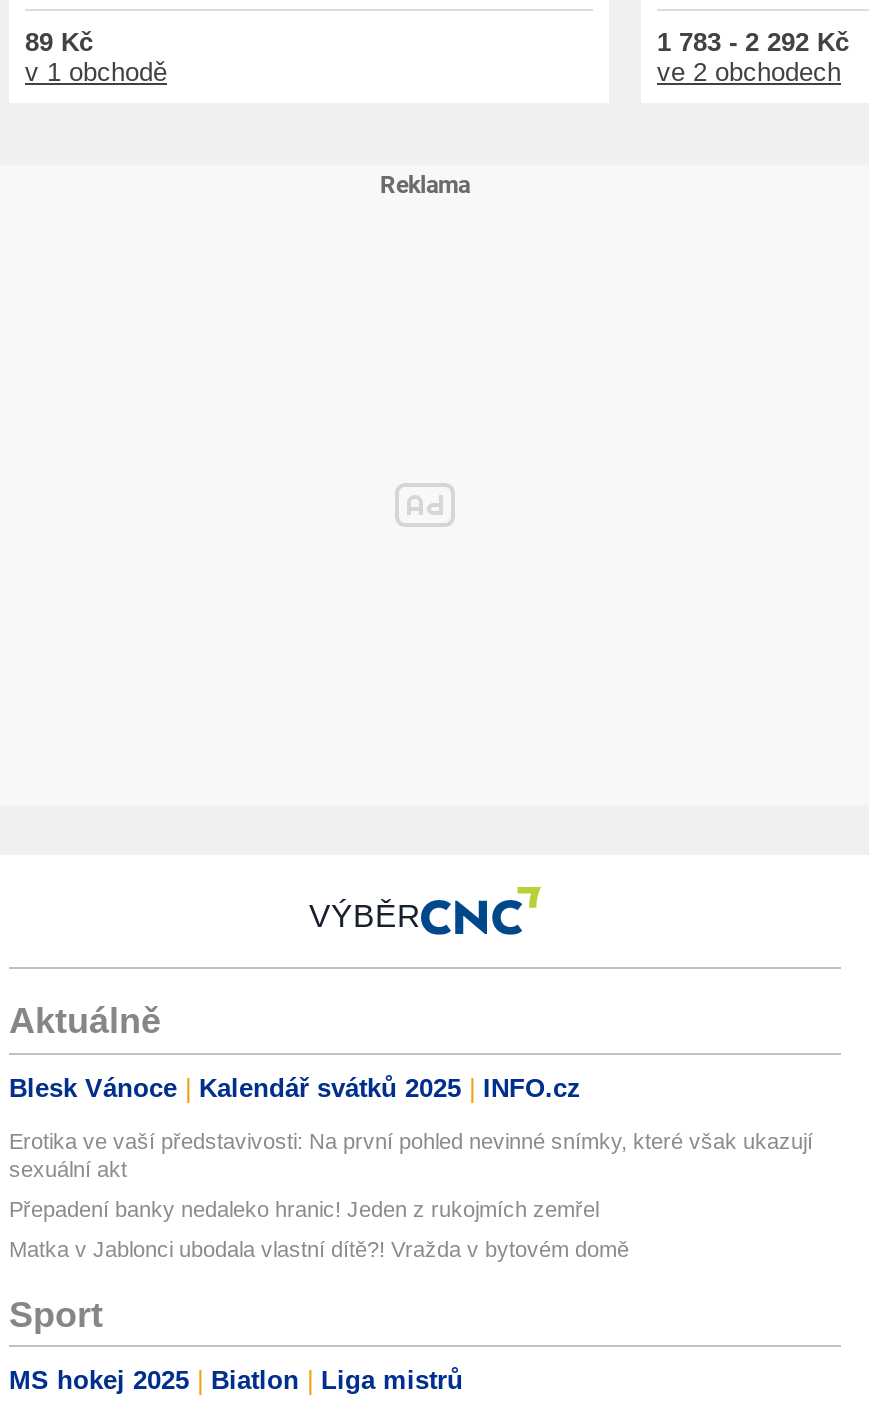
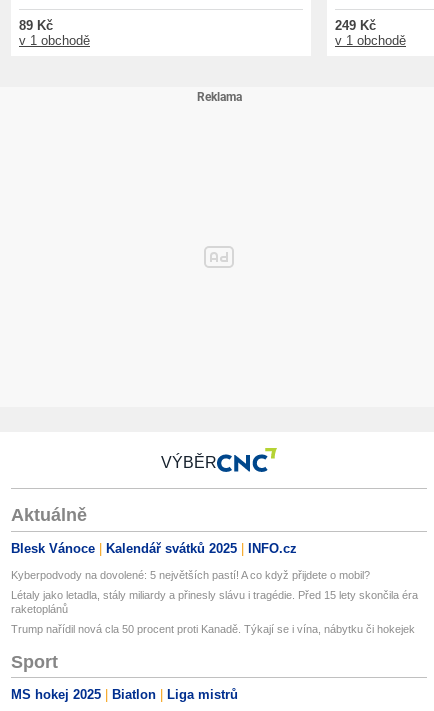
[657,27,849,87] 1 783 - 2 292 Kč | ve 2 obchodech -> [335,18,406,48] 249 Kč | v 1 obchodě
[9,1129,813,1181] Erotika ve vaší představivosti: Na první pohled nevinné snímky, které však ukazují | sexuální akt -> [11,569,370,581] Kyberpodvody na dovolené: 5 největších pastí! A co když přijdete o mobil?
[9,1197,599,1221] Přepadení banky nedaleko hranic! Jeden z rukojmích zemřel -> [11,589,418,615] Létaly jako letadla, stály miliardy a přinesly slávu i tragédie. Před 15 lety skončila éra | raketoplánů
[9,1237,629,1261] Matka v Jablonci ubodala vlastní dítě?! Vražda v bytovém domě -> [11,623,415,635] Trump nařídil nová cla 50 procent proti Kanadě. Týkají se i vína, nábytku či hokejek

